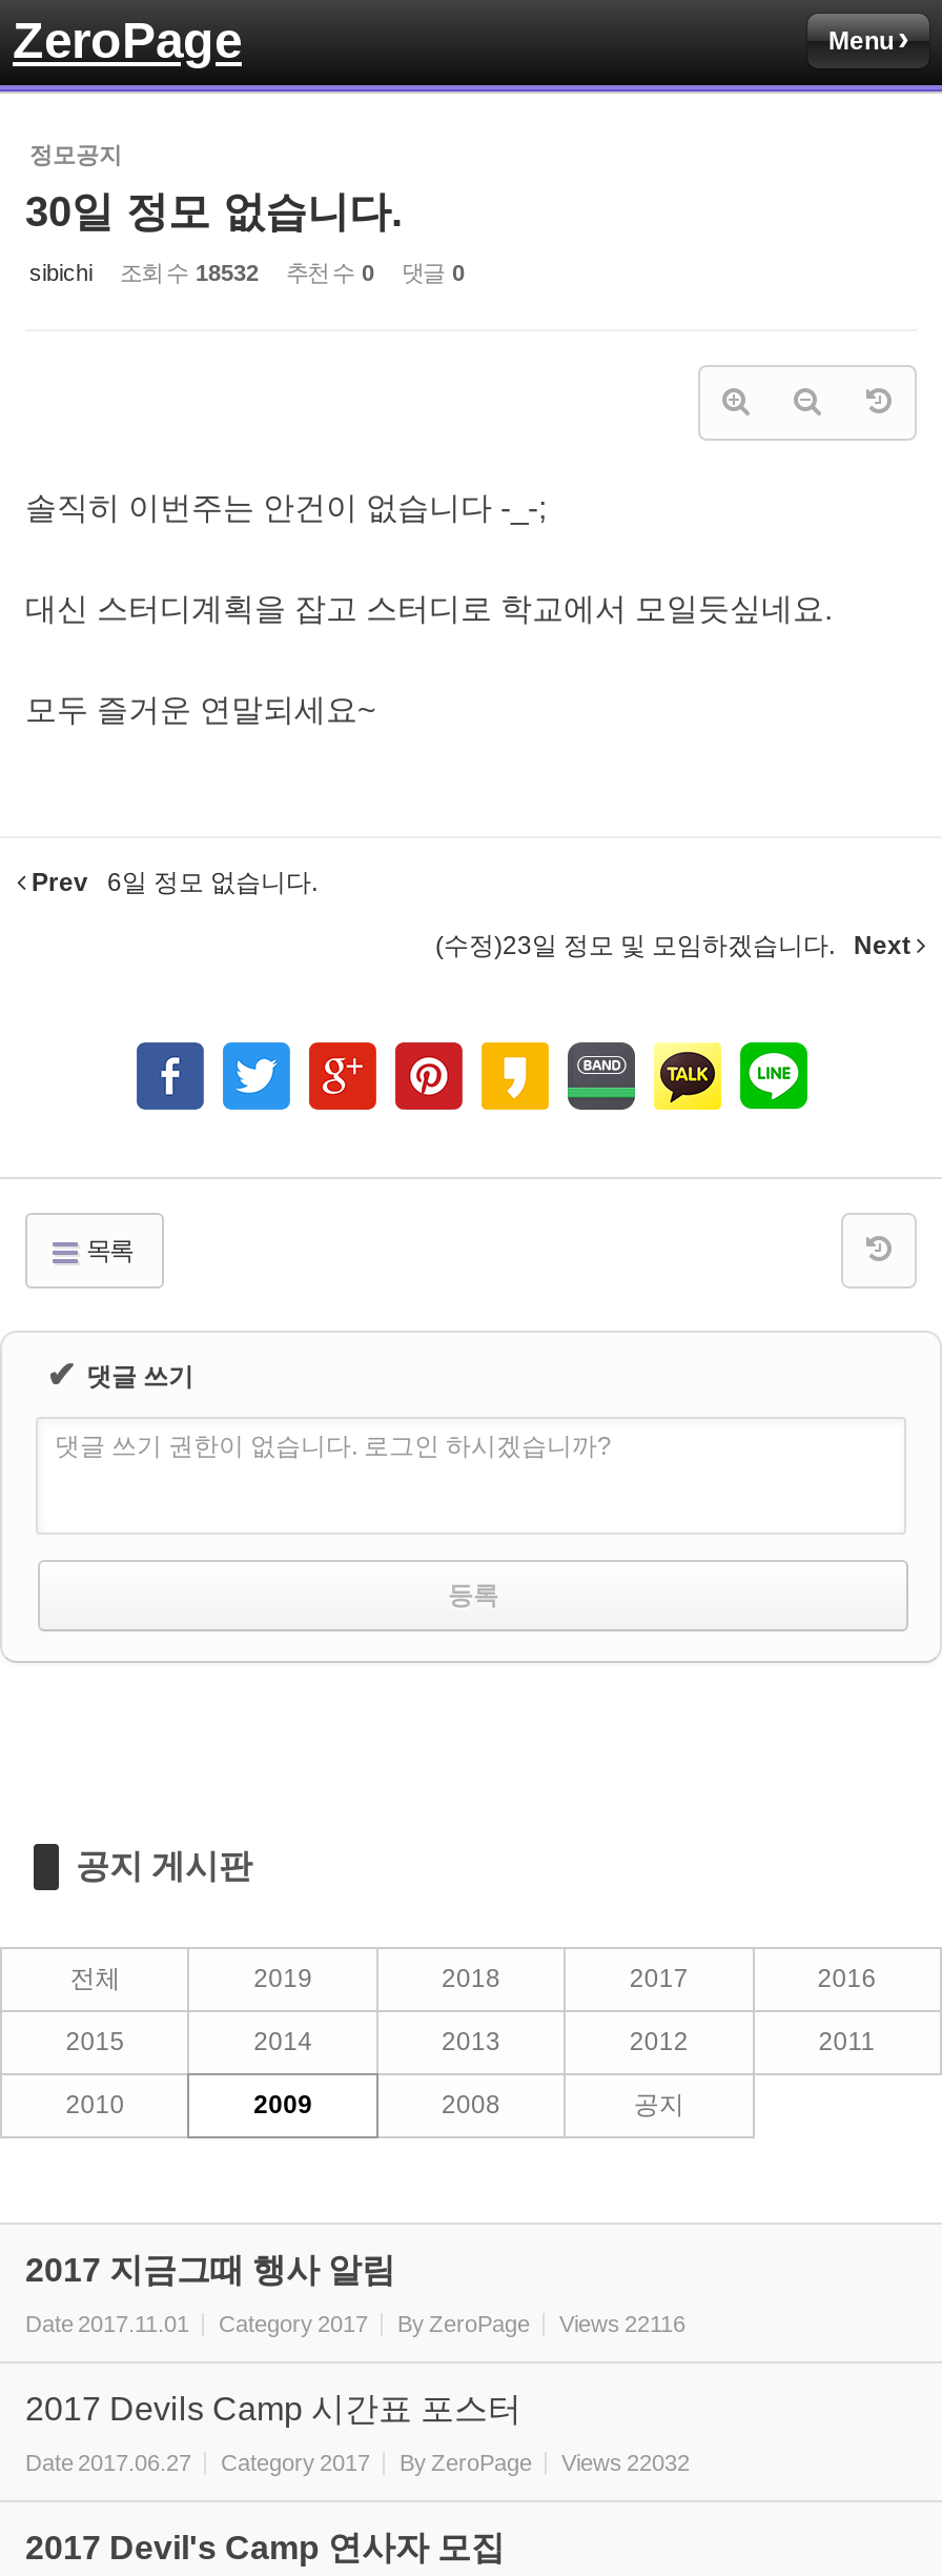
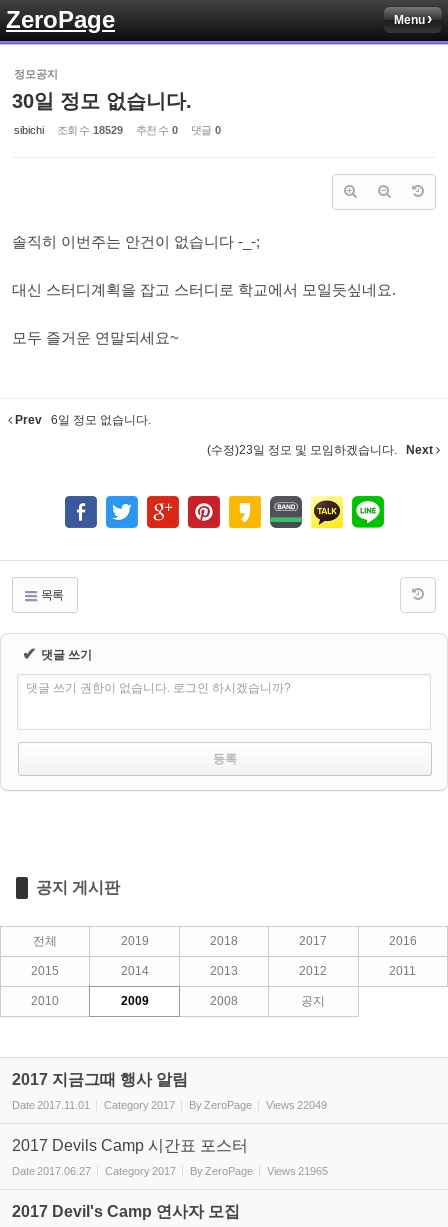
[29,260,465,285] sibichi 조회 수 18532 추천 수 0 댓글 0 -> [14,124,221,136] sibichi 조회 수 18529 추천 수 0 댓글 0
[25,2311,685,2336] Date 2017.11.01 Category 2017 By ZeroPage Views 22116 -> [12,1099,327,1111] Date 2017.11.01 Category 2017 By ZeroPage Views 22049
[25,2450,690,2475] Date 2017.06.27 Category 2017 By ZeroPage Views 22032 -> [12,1165,328,1177] Date 2017.06.27 Category 2017 By ZeroPage Views 21965

